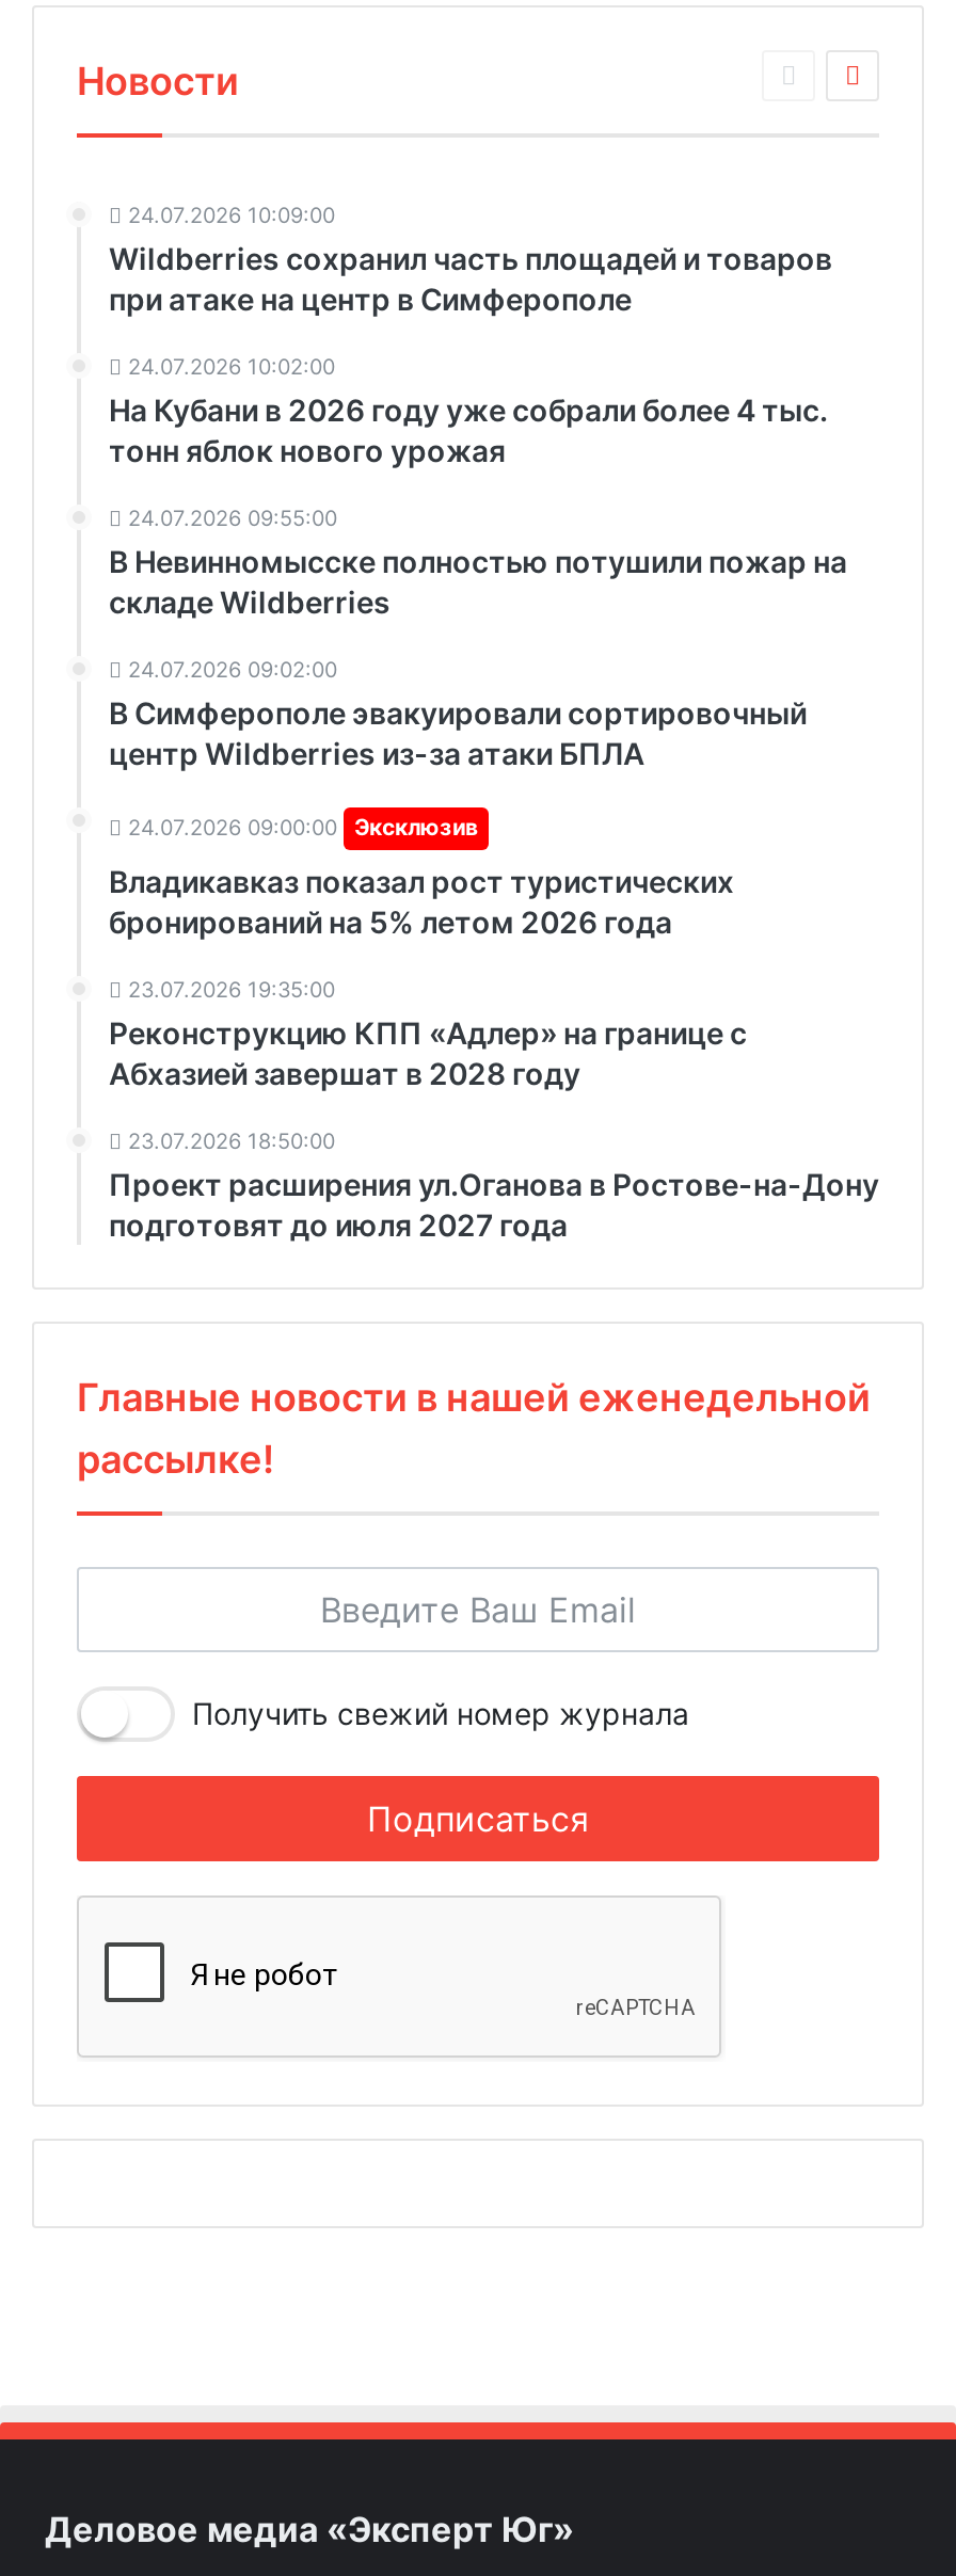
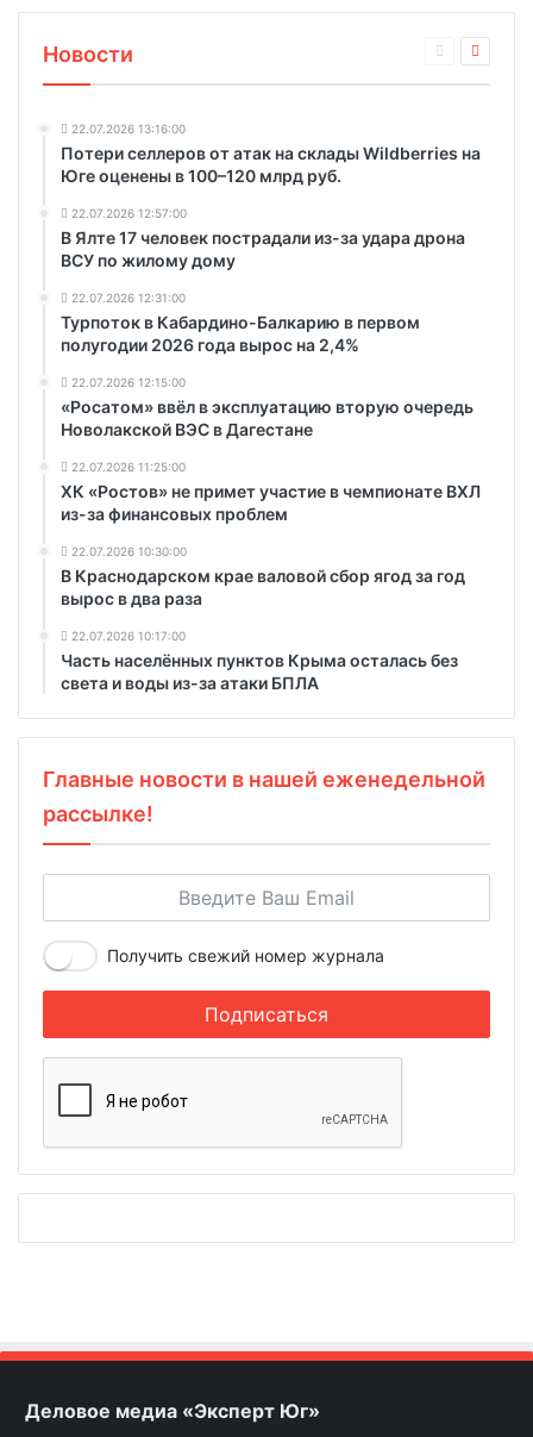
[109,202,879,1243] 24.07.2026 10:09:00 | Wildberries сохранил часть площадей и товаров | при атаке на центр в Симферополе | 24.07.2026 10:02:00 | На Кубани в 2026 году уже собрали более 4 тыс. | тонн яблок нового урожая | 24.07.2026 09:55:00 | В Невинномысске полностью потушили пожар на | складе Wildberries | 24.07.2026 09:02:00 | В Симферополе эвакуировали сортировочный | центр Wildberries из-за атаки БПЛА | 24.07.2026 09:00:00 | Эксклюзив | Владикавказ показал рост туристических | бронирований на 5% летом 2026 года | 23.07.2026 19:35:00 | Реконструкцию КПП «Адлер» на границе с | Абхазией завершат в 2028 году | 23.07.2026 18:50:00 | Проект расширения ул.Оганова в Ростове-на-Дону | подготовят до июля 2027 года -> [61,122,481,693] 22.07.2026 13:16:00 | Потери селлеров от атак на склады Wildberries на | Юге оценены в 100–120 млрд руб. | 22.07.2026 12:57:00 | В Ялте 17 человек пострадали из-за удара дрона | ВСУ по жилому дому | 22.07.2026 12:31:00 | Турпоток в Кабардино-Балкарию в первом | полугодии 2026 года вырос на 2,4% | 22.07.2026 12:15:00 | «Росатом» ввёл в эксплуатацию вторую очередь | Новолакской ВЭС в Дагестане | 22.07.2026 11:25:00 | ХК «Ростов» не примет участие в чемпионате ВХЛ | из-за финансовых проблем | 22.07.2026 10:30:00 | В Краснодарском крае валовой сбор ягод за год | вырос в два раза | 22.07.2026 10:17:00 | Часть населённых пунктов Крыма осталась без | света и воды из-за атаки БПЛА

